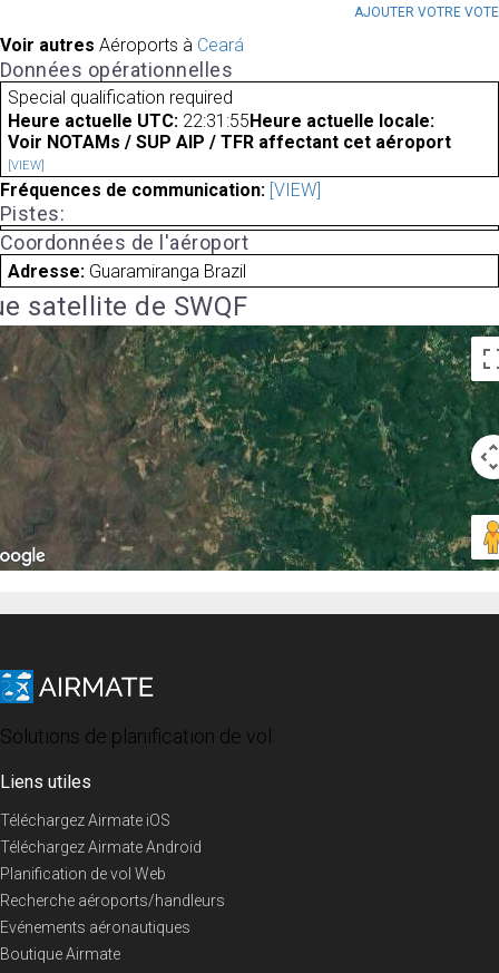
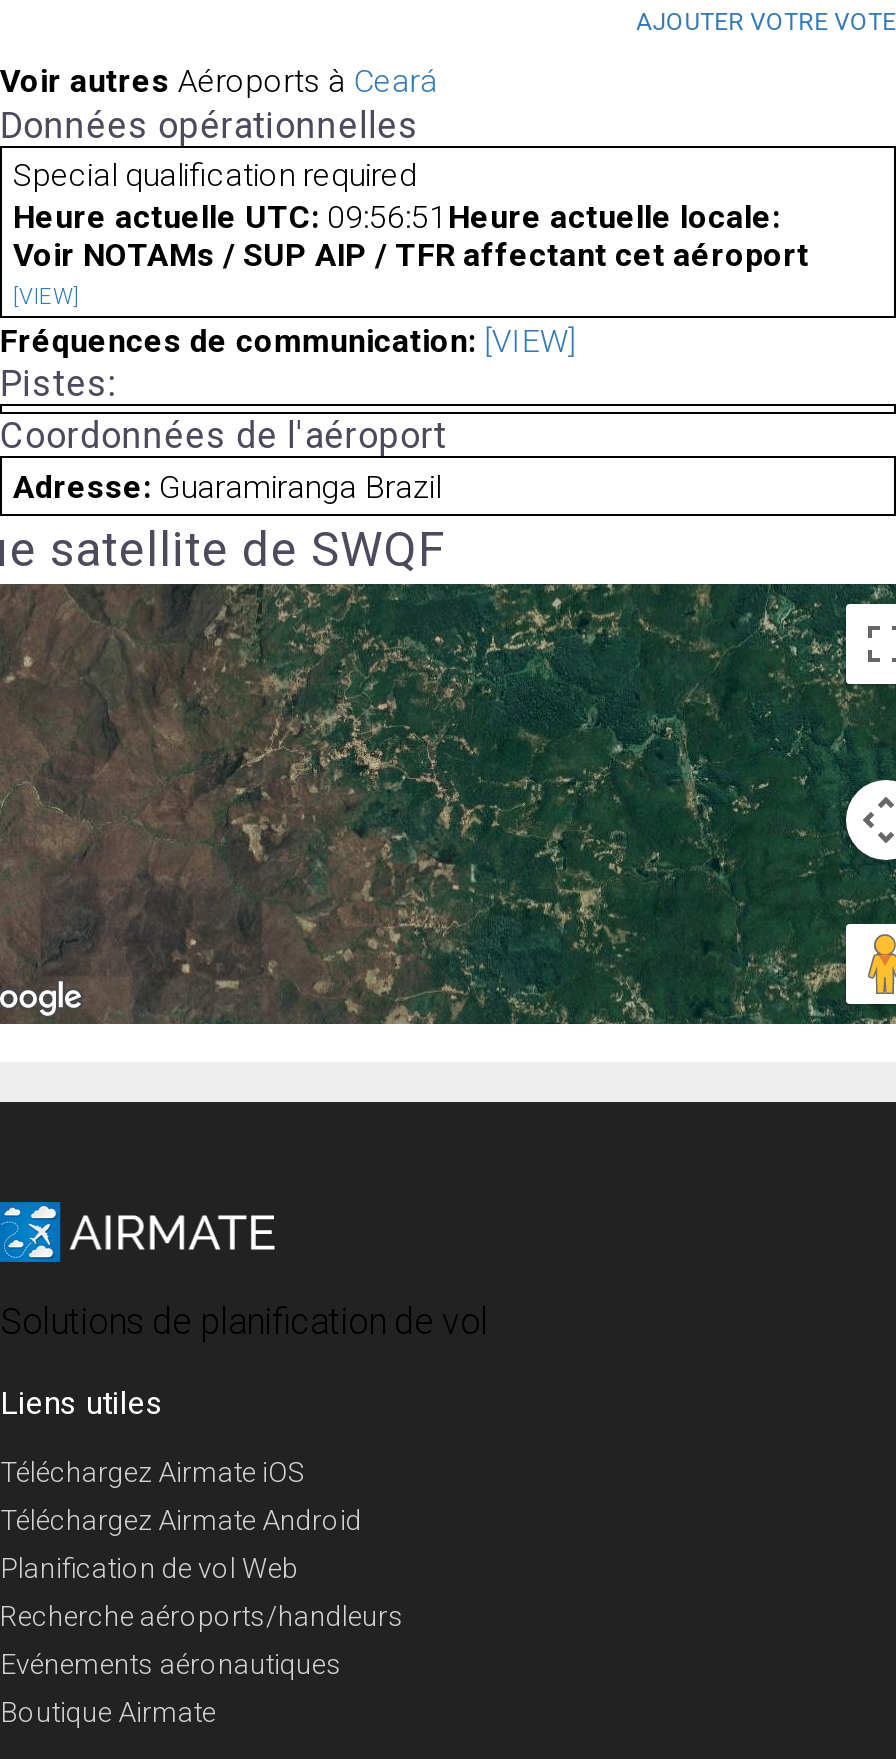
[7,111,434,132] Heure actuelle UTC: 22:31:55 Heure actuelle locale: -> [13,199,780,237] Heure actuelle UTC: 09:56:51 Heure actuelle locale:

